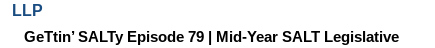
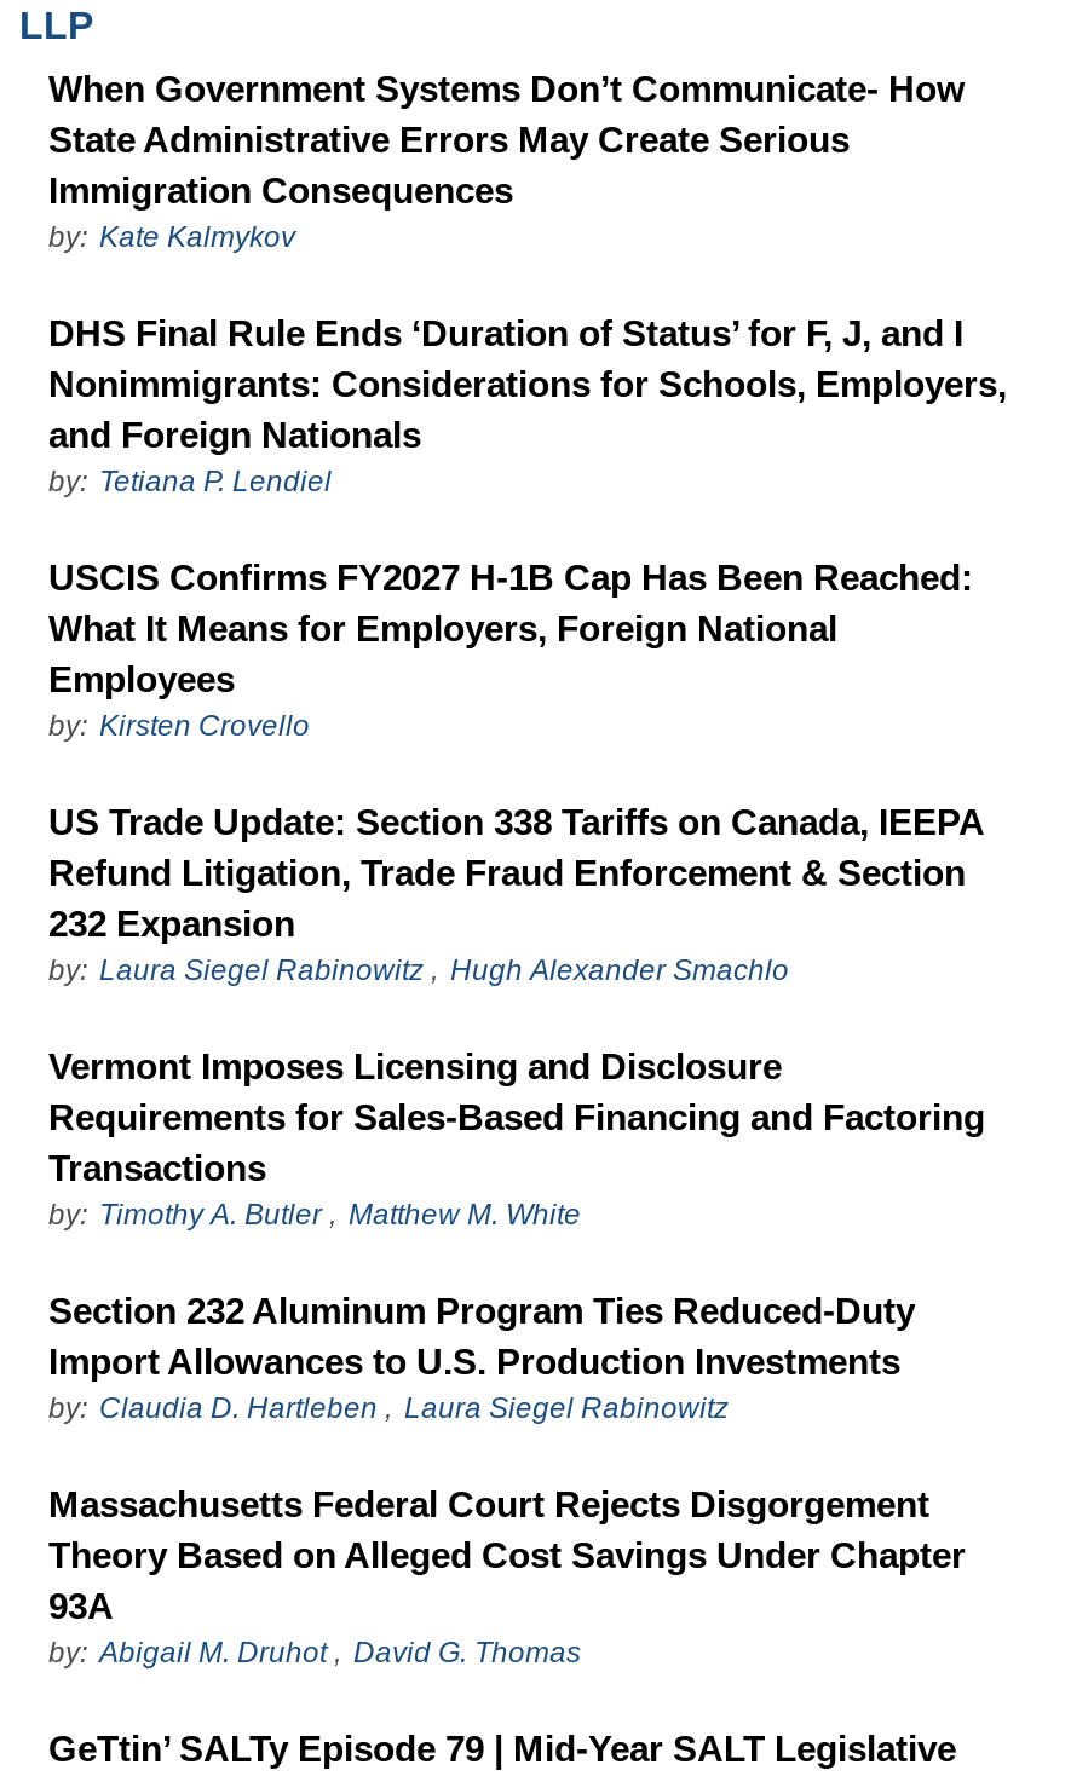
none -> [48,68,1007,1670] When Government Systems Don’t Communicate- How | State Administrative Errors May Create Serious | Immigration Consequences | by: Kate Kalmykov | DHS Final Rule Ends ‘Duration of Status’ for F, J, and I | Nonimmigrants: Considerations for Schools, Employers, | and Foreign Nationals | by: Tetiana P. Lendiel | USCIS Confirms FY2027 H-1B Cap Has Been Reached: | What It Means for Employers, Foreign National | Employees | by: Kirsten Crovello | US Trade Update: Section 338 Tariffs on Canada, IEEPA | Refund Litigation, Trade Fraud Enforcement & Section | 232 Expansion | by: Laura Siegel Rabinowitz, Hugh Alexander Smachlo | Vermont Imposes Licensing and Disclosure | Requirements for Sales-Based Financing and Factoring | Transactions | by: Timothy A. Butler, Matthew M. White | Section 232 Aluminum Program Ties Reduced-Duty | Import Allowances to U.S. Production Investments | by: Claudia D. Hartleben, Laura Siegel Rabinowitz | Massachusetts Federal Court Rejects Disgorgement | Theory Based on Alleged Cost Savings Under Chapter | 93A | by: Abigail M. Druhot, David G. Thomas

